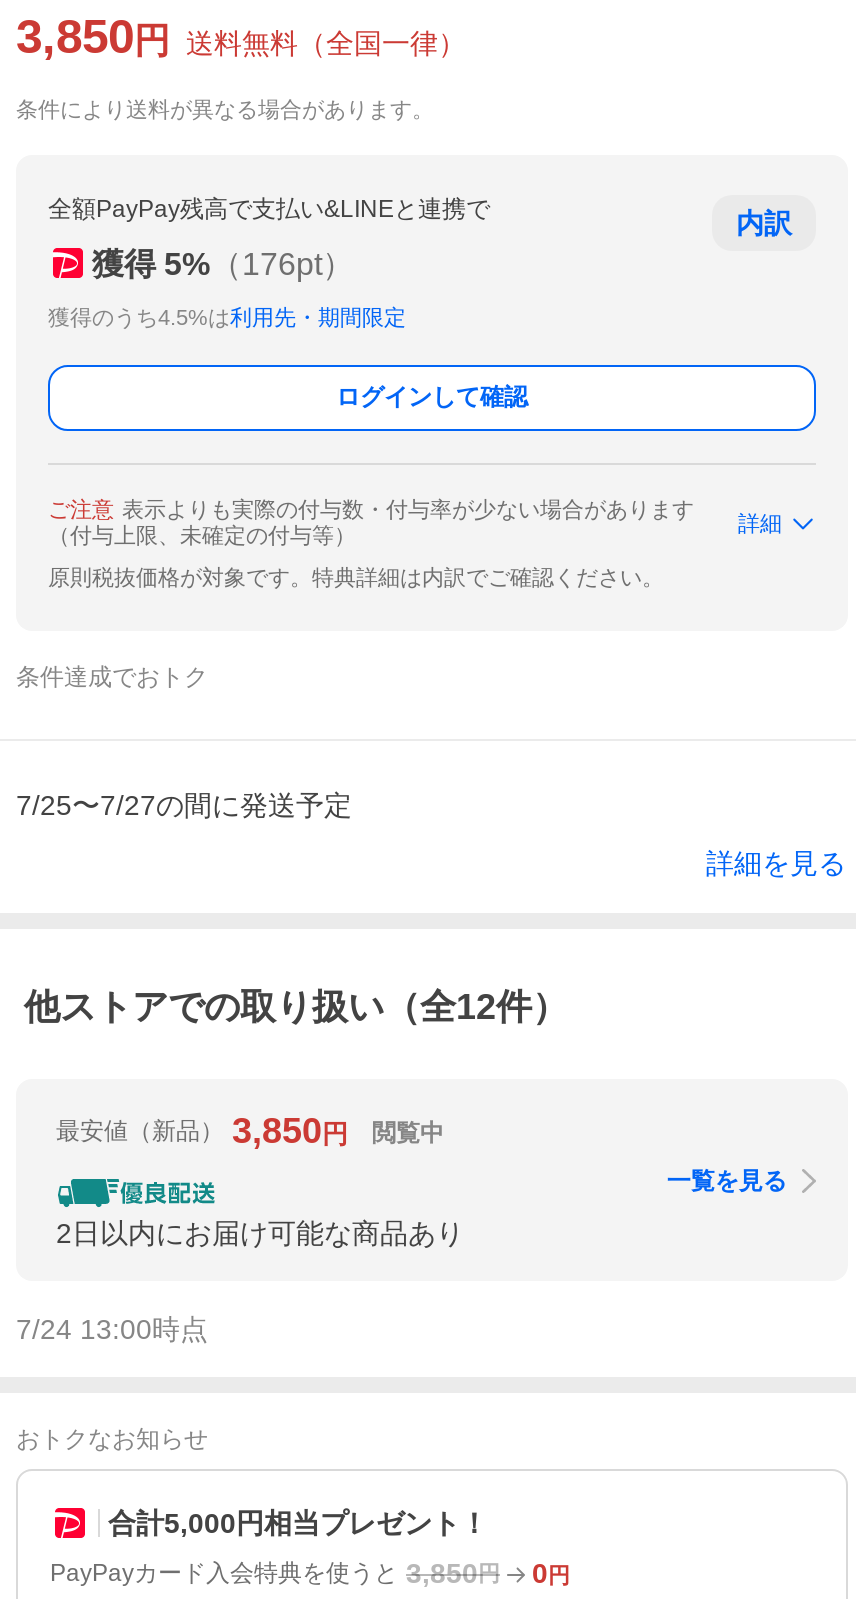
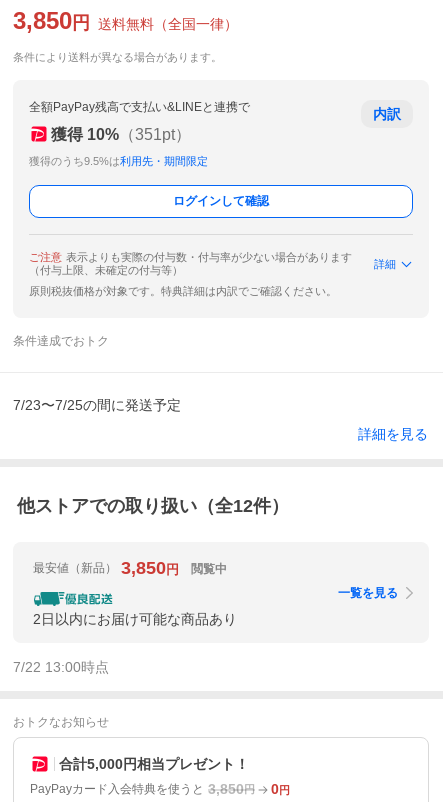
[92,246,354,280] 獲得 5%（176pt） -> [51,125,191,142] 獲得 10%（351pt）
[48,305,406,329] 獲得のうち4.5%は利用先・期間限定 -> [29,155,208,167] 獲得のうち9.5%は利用先・期間限定
[16,789,352,821] 7/25〜7/27の間に発送予定 -> [13,397,181,413] 7/23〜7/25の間に発送予定
[16,1314,208,1346] 7/24 13:00時点 -> [13,659,109,675] 7/22 13:00時点

